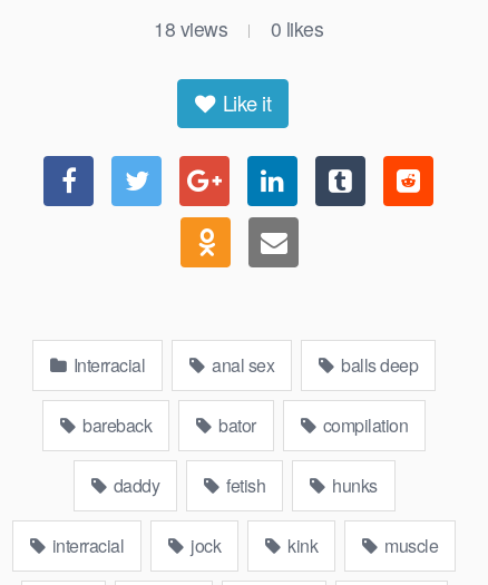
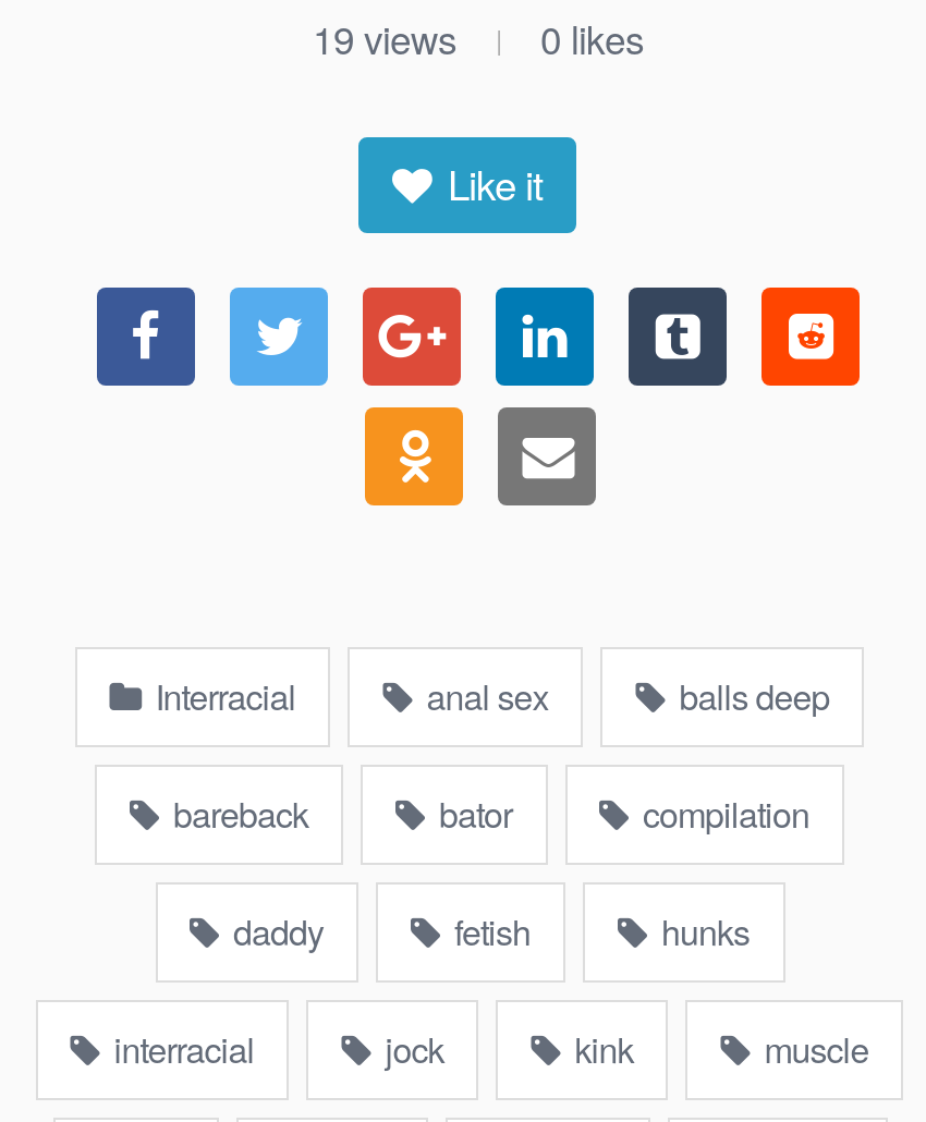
[154,14,227,42] 18 views -> [313,11,456,65] 19 views

